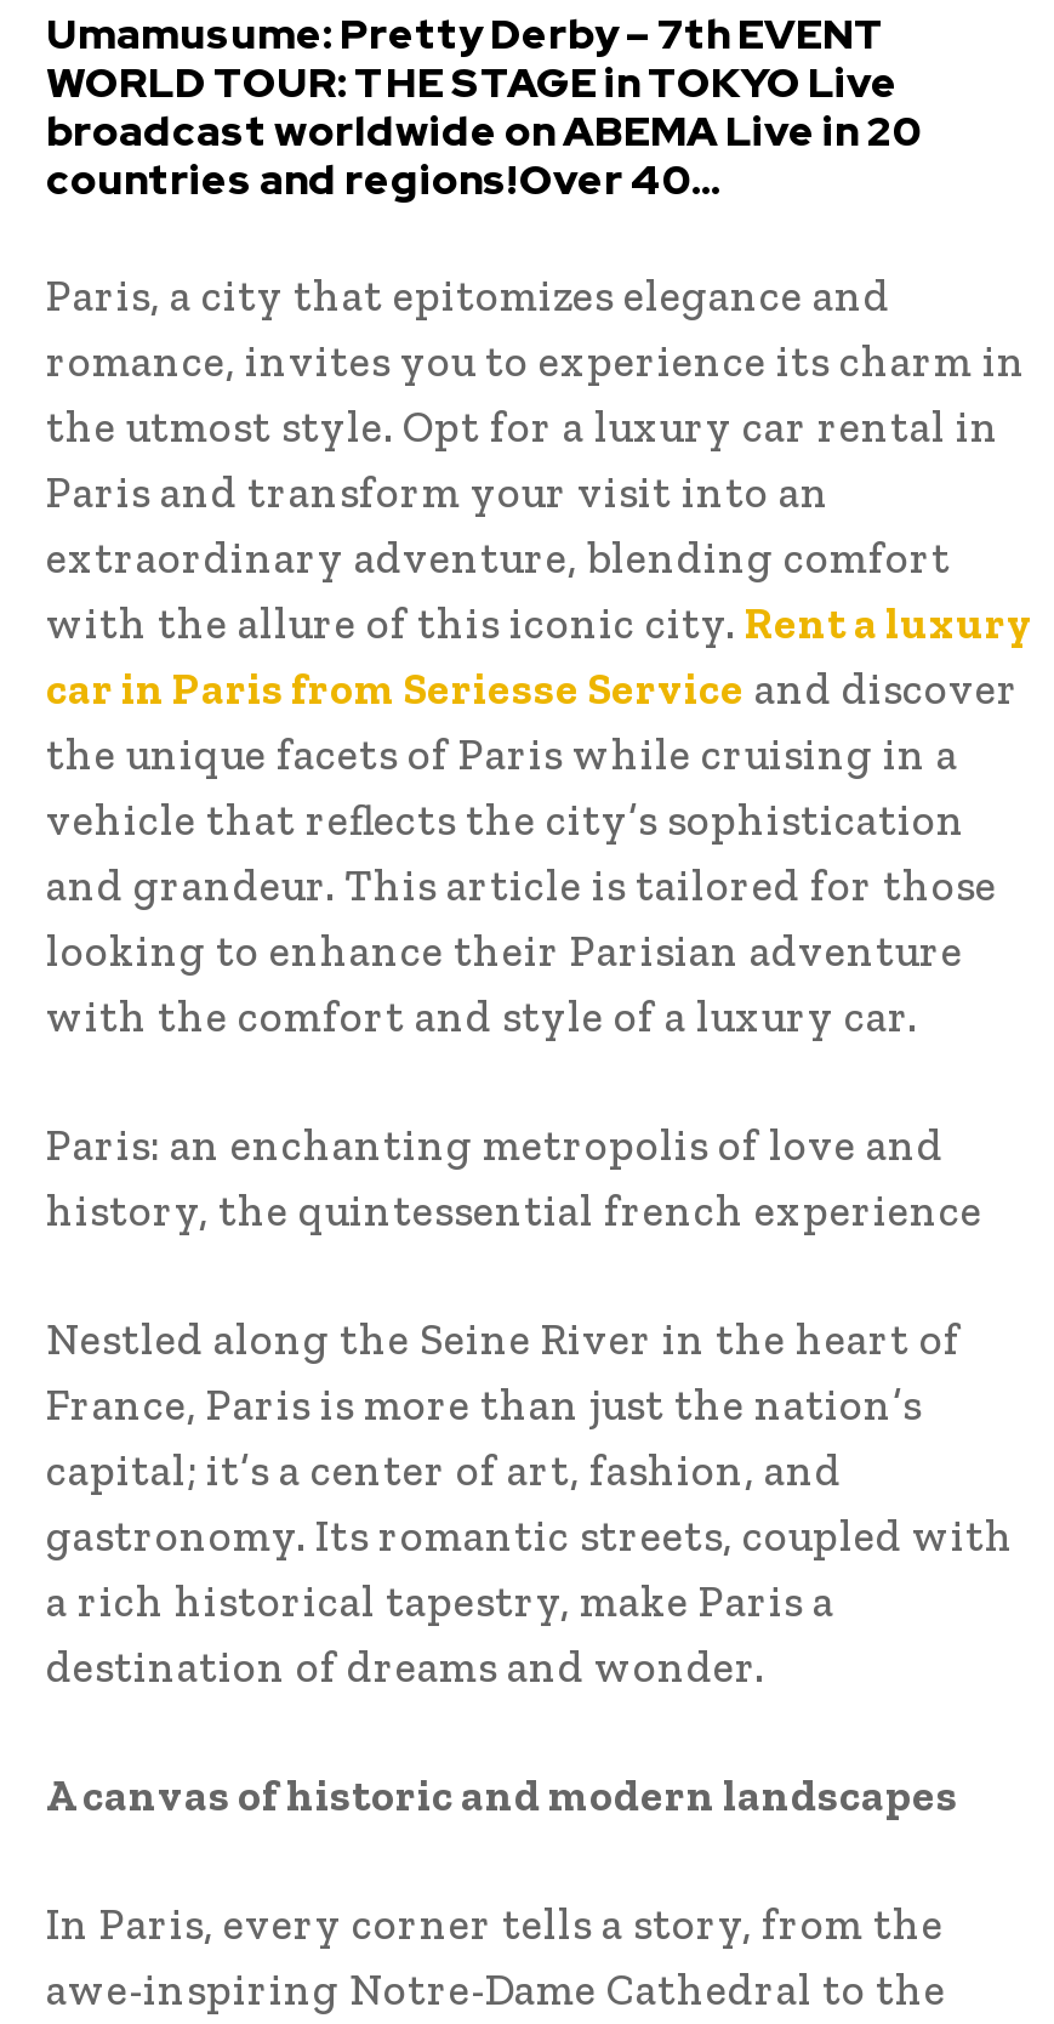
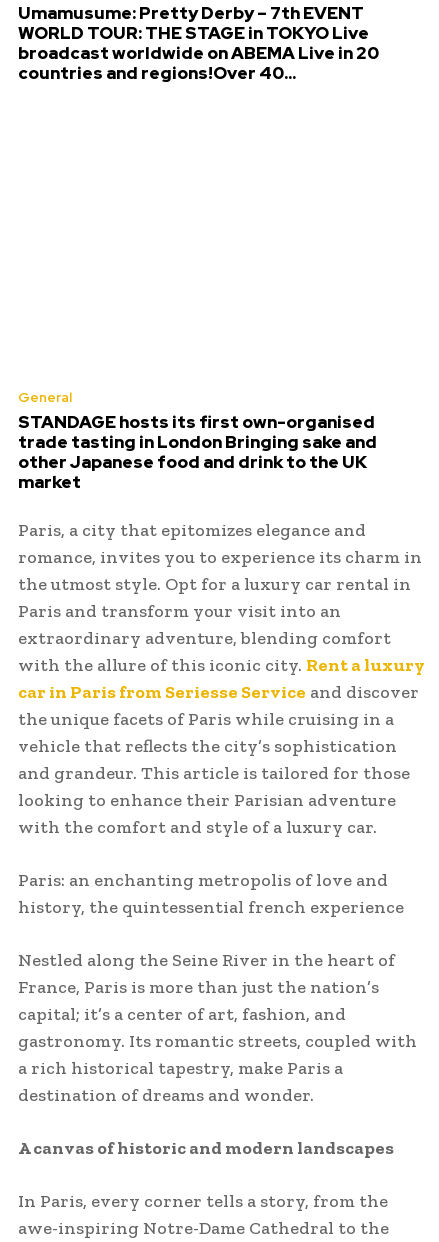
none -> [18,388,377,492] General | STANDAGE hosts its first own-organised | trade tasting in London Bringing sake and | other Japanese food and drink to the UK | market

